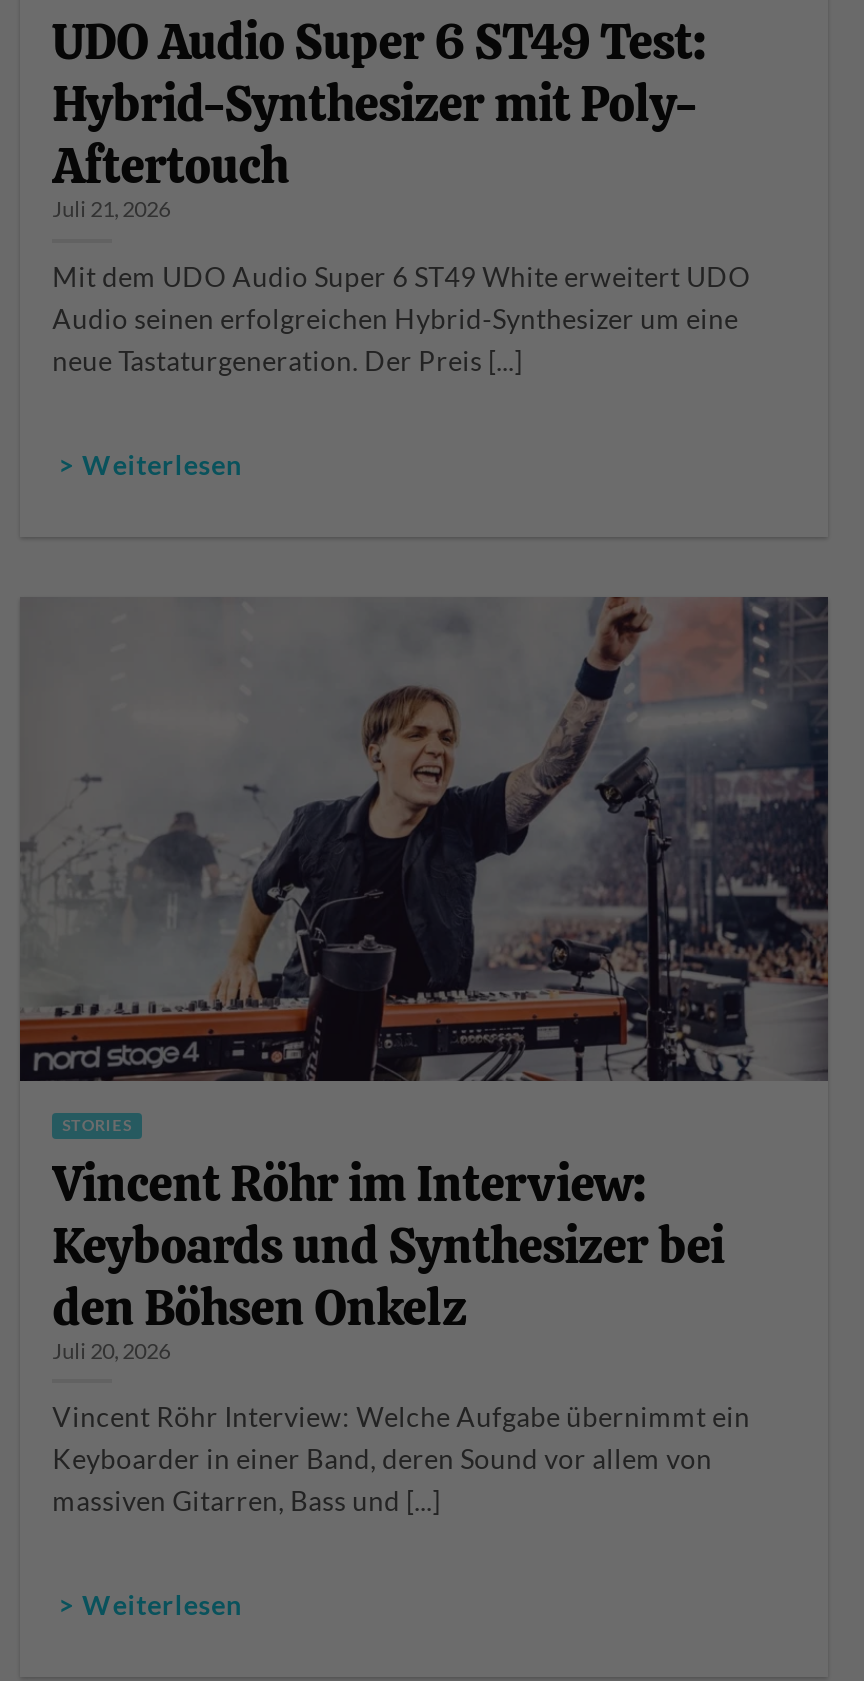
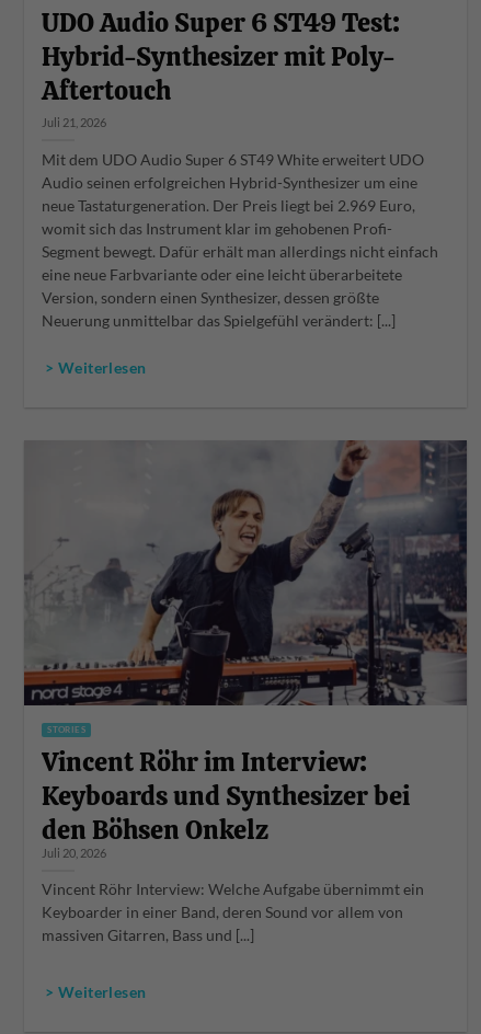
[52,344,522,376] neue Tastaturgeneration. Der Preis [...] -> [42,197,438,329] neue Tastaturgeneration. Der Preis liegt bei 2.969 Euro, | womit sich das Instrument klar im gehobenen Profi- | Segment bewegt. Dafür erhält man allerdings nicht einfach | eine neue Farbvariante oder eine leicht überarbeitete | Version, sondern einen Synthesizer, dessen größte | Neuerung unmittelbar das Spielgefühl verändert: [...]

